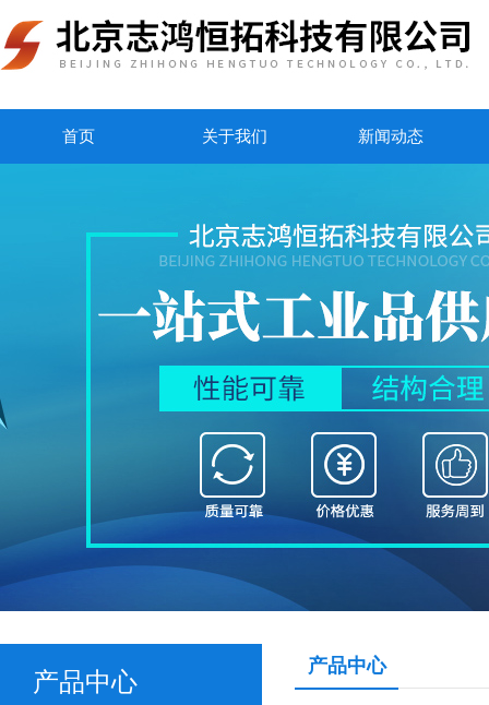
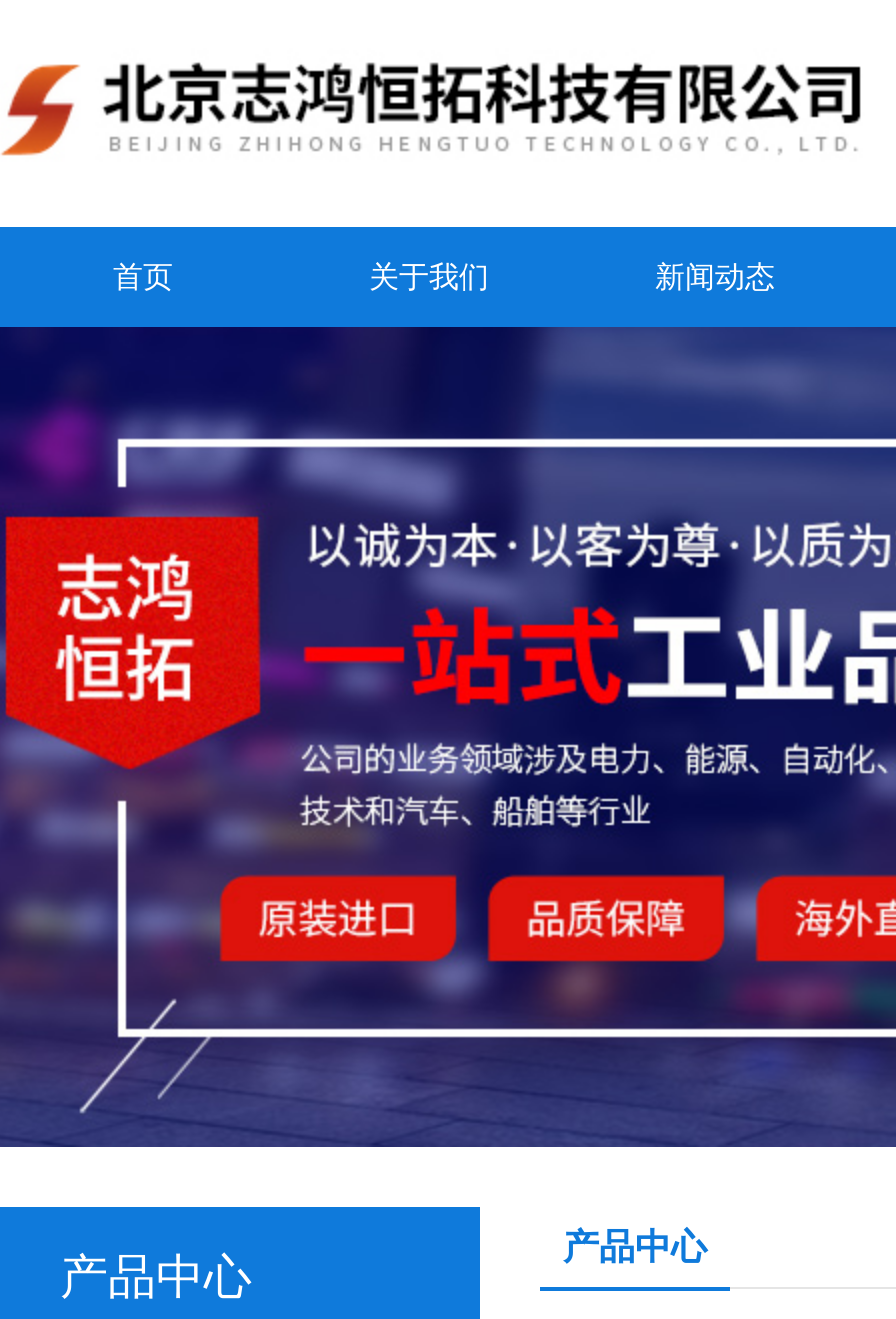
[3,164,486,611] [image] -> [6,325,890,1147] [image]

